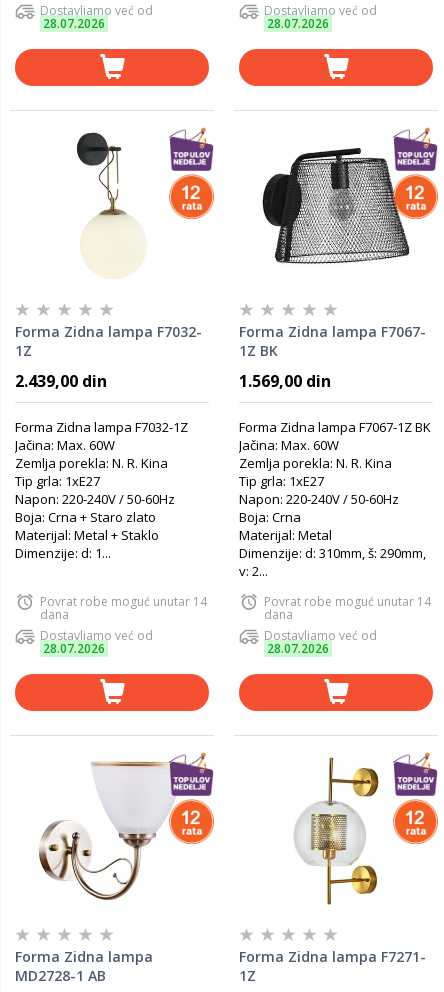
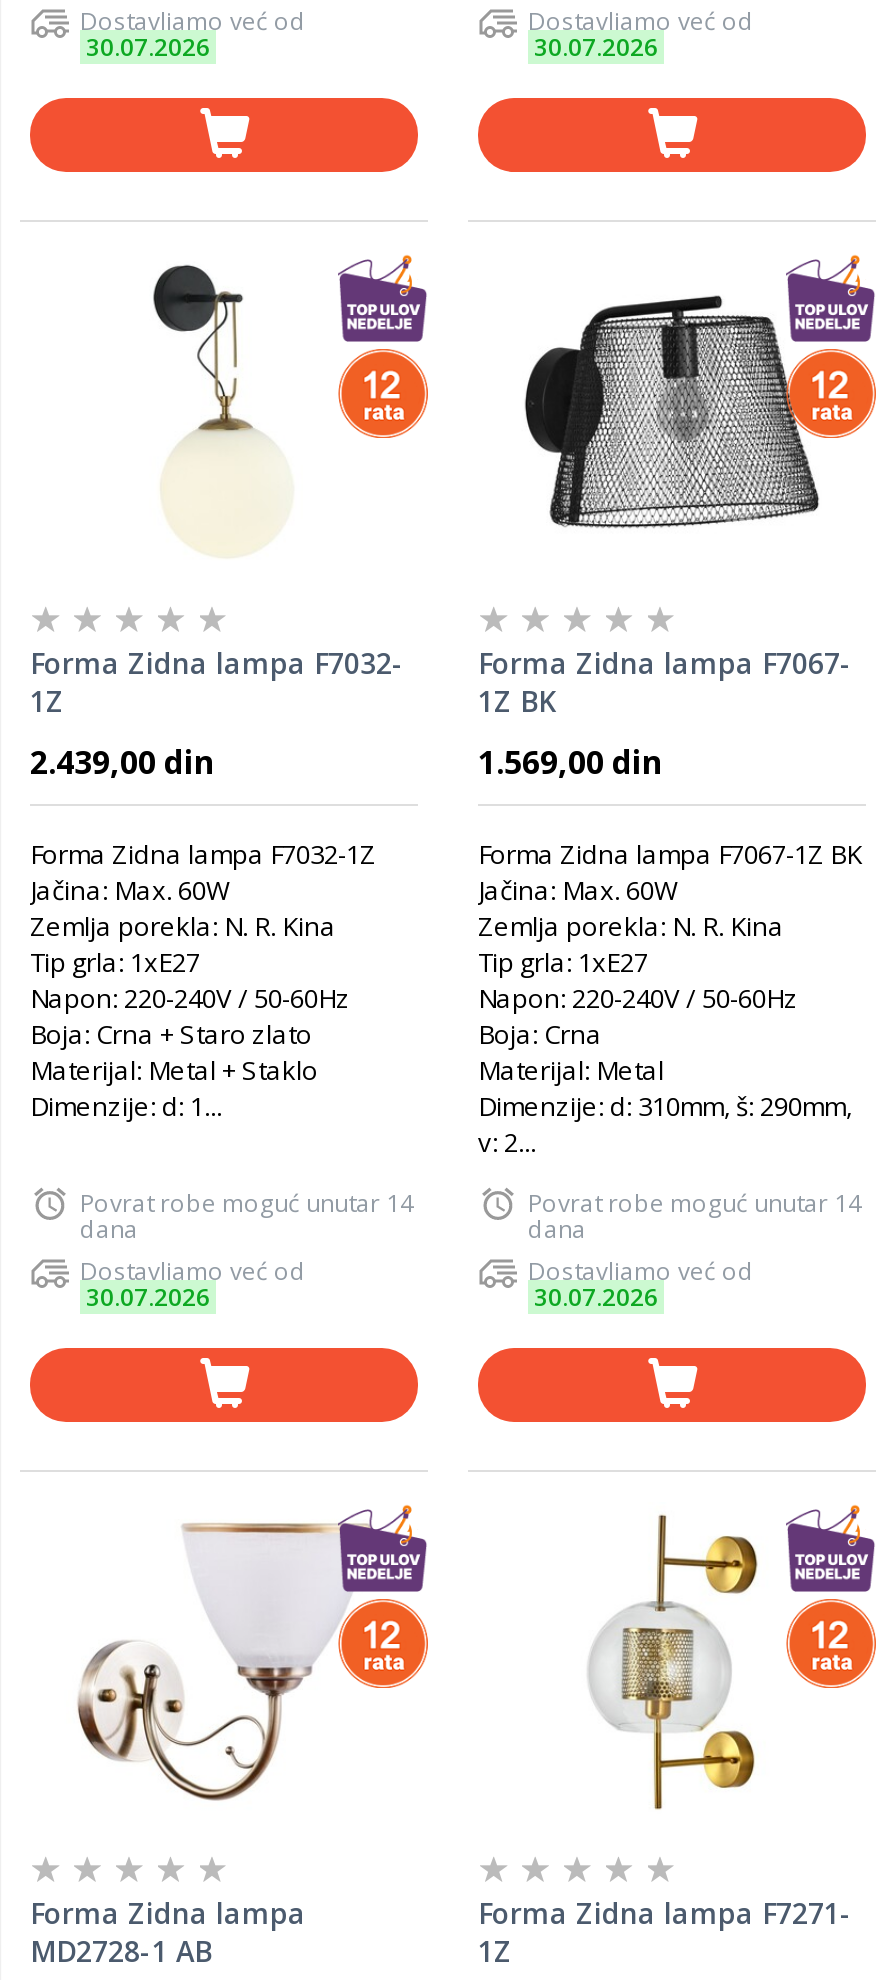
[43,15,105,32] 28.07.2026 -> [86,30,210,64] 30.07.2026
[267,15,329,32] 28.07.2026 -> [534,30,658,64] 30.07.2026
[43,640,105,657] 28.07.2026 -> [86,1280,210,1314] 30.07.2026
[267,640,329,657] 28.07.2026 -> [534,1280,658,1314] 30.07.2026

